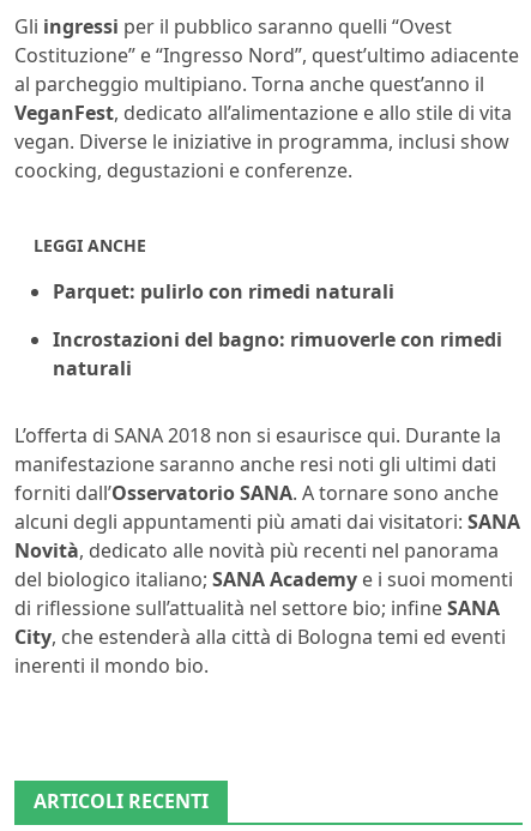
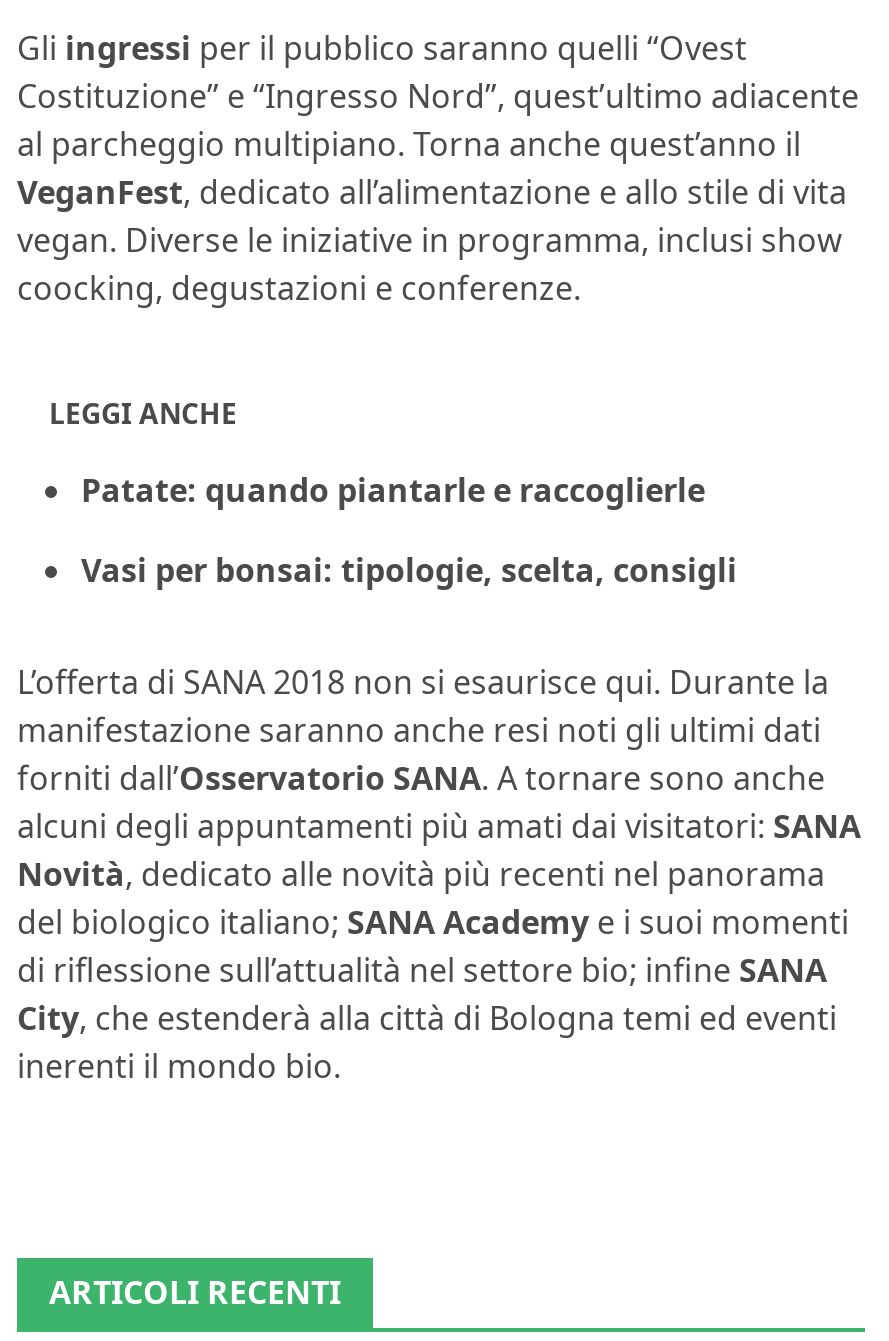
[53,278,394,304] Parquet: pulirlo con rimedi naturali -> [81,467,705,511] Patate: quando piantarle e raccoglierle
[53,326,502,381] Incrostazioni del bagno: rimuoverle con rimedi | naturali -> [81,547,737,591] Vasi per bonsai: tipologie, scelta, consigli

